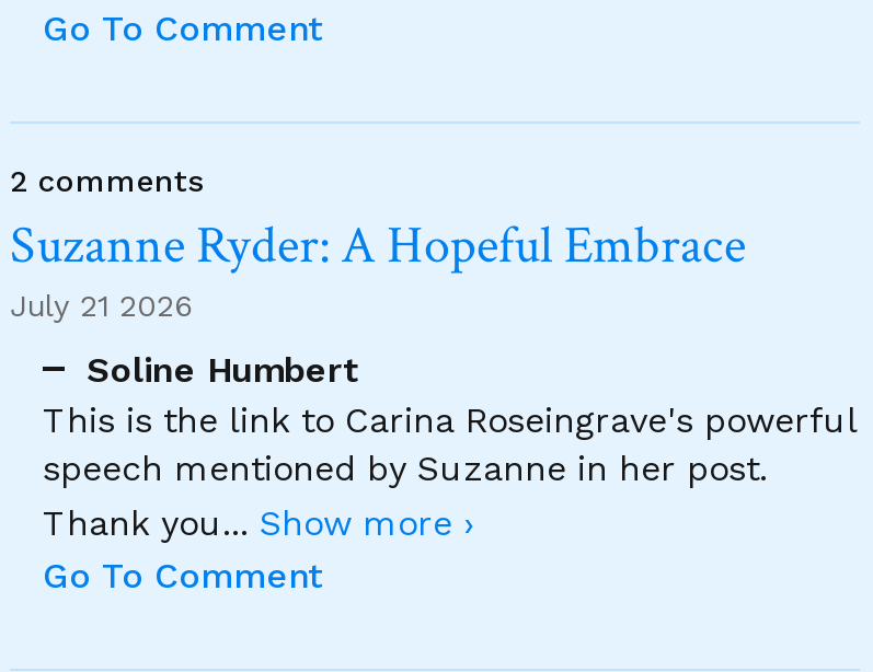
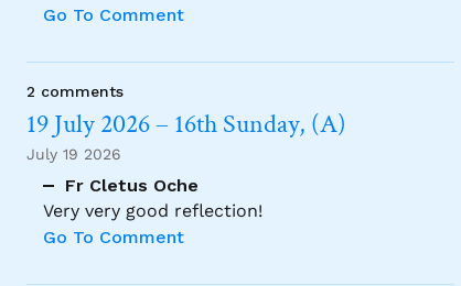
[10,211,757,323] Suzanne Ryder: A Hopeful Embrace | July 21 2026 -> [26,106,346,162] 19 July 2026 – 16th Sunday, (A) | July 19 2026
[43,348,855,543] Soline Humbert | This is the link to Carina Roseingrave's powerful | speech mentioned by Suzanne in her post. | Thank you... Show more › -> [43,175,262,221] Fr Cletus Oche | Very very good reflection!

